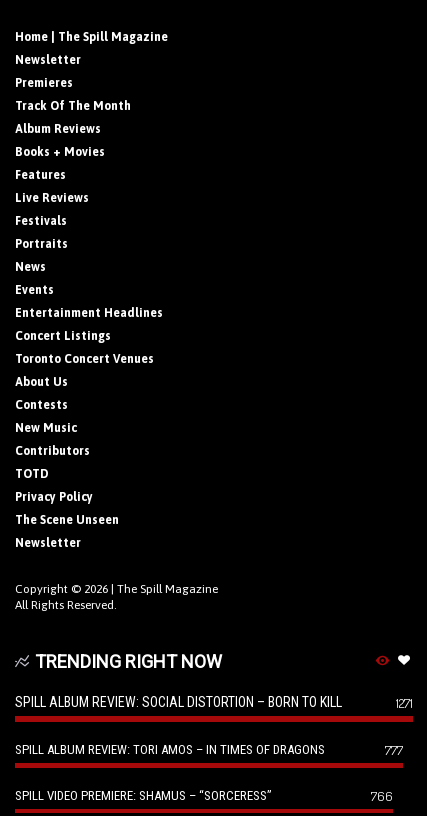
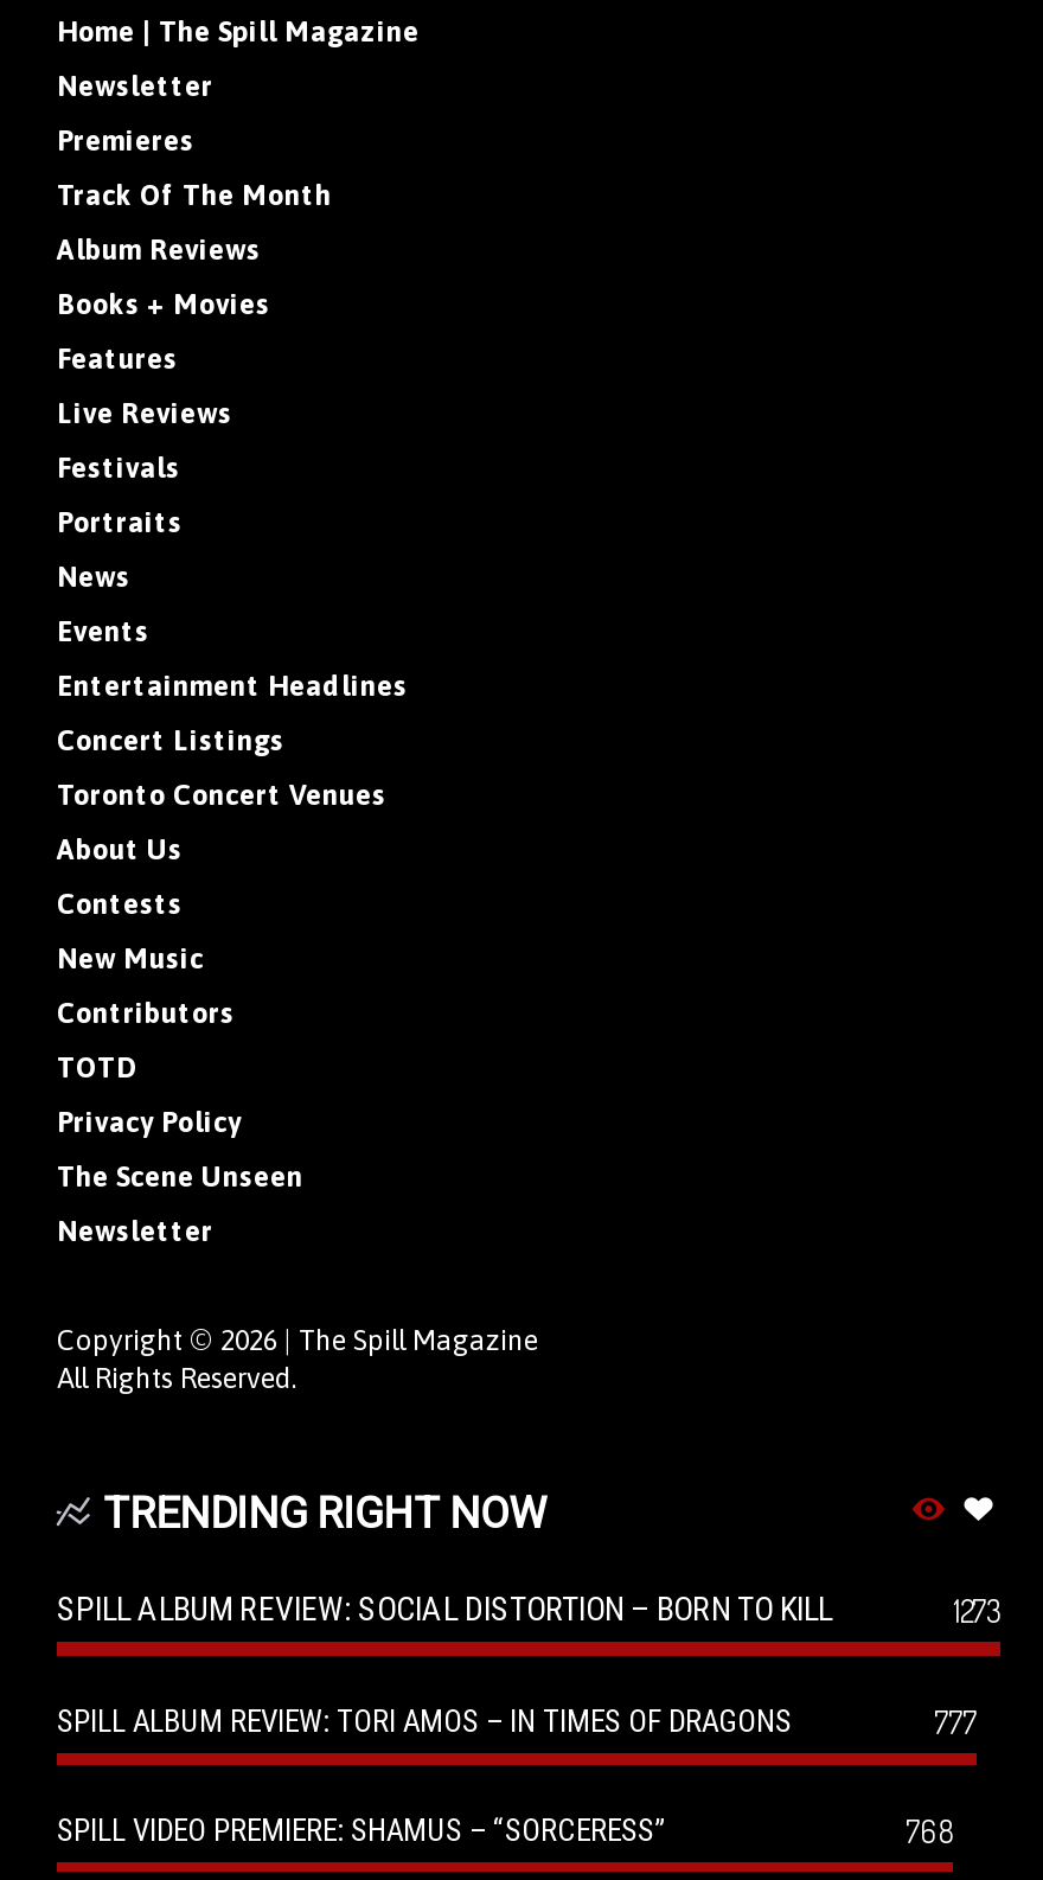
[396,695,413,711] 1271 -> [953,1592,1000,1630] 1273
[371,788,393,804] 766 -> [906,1812,953,1850] 768

